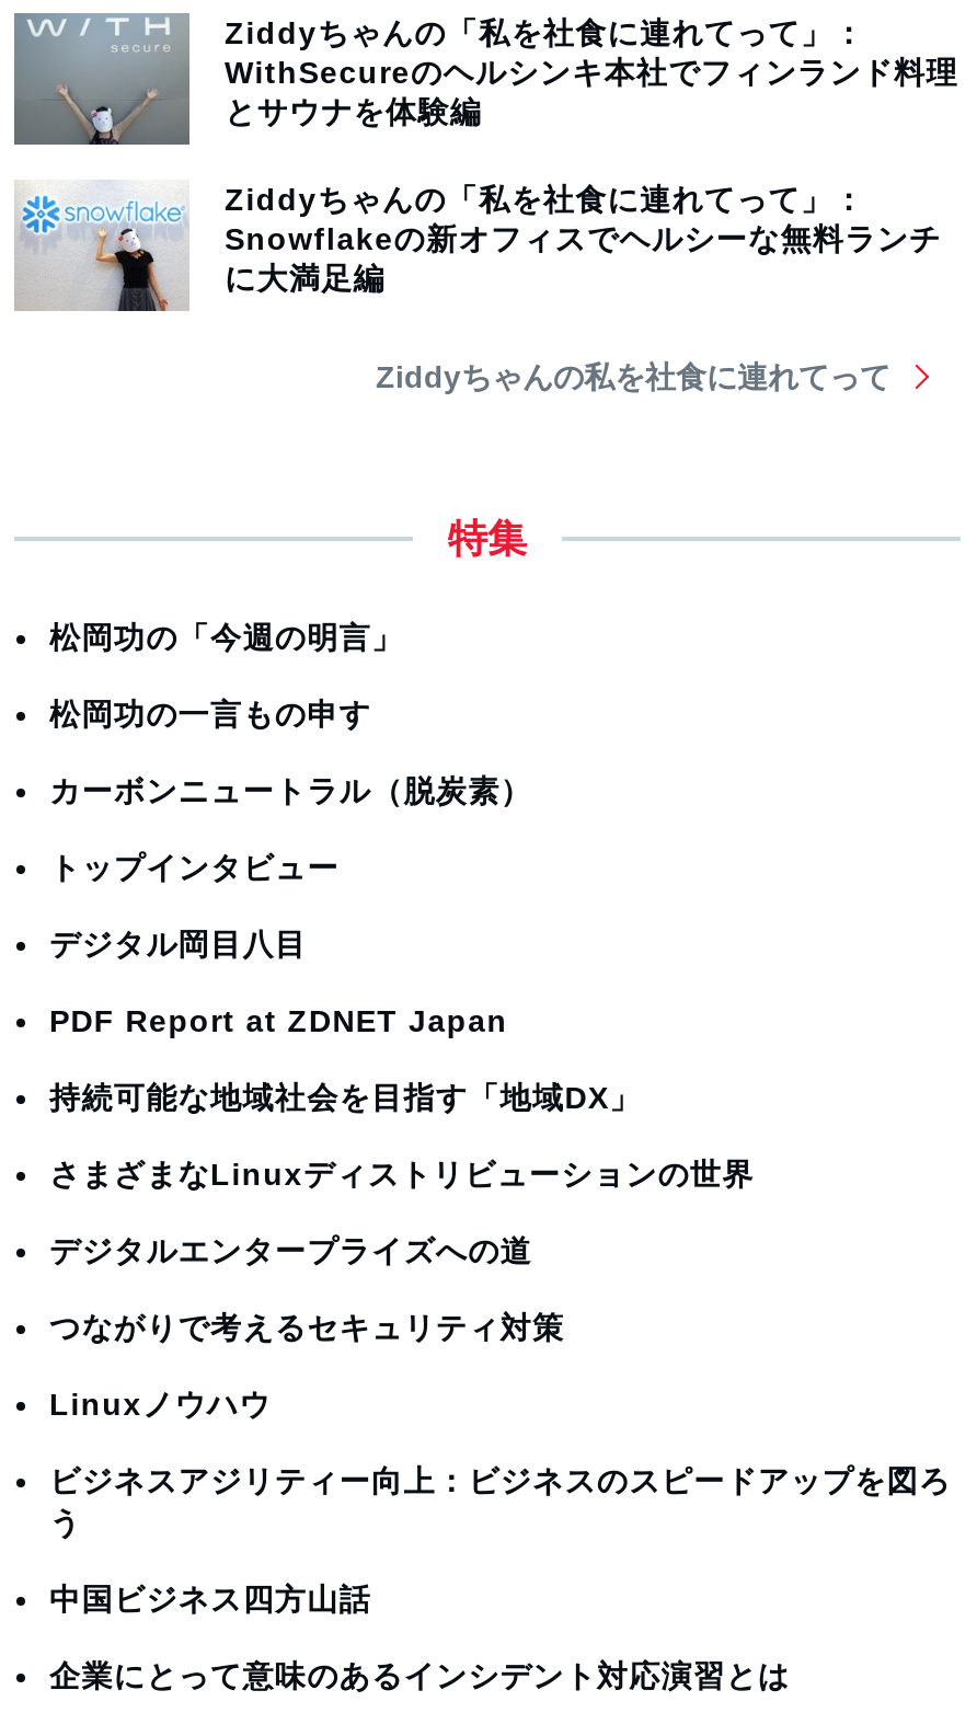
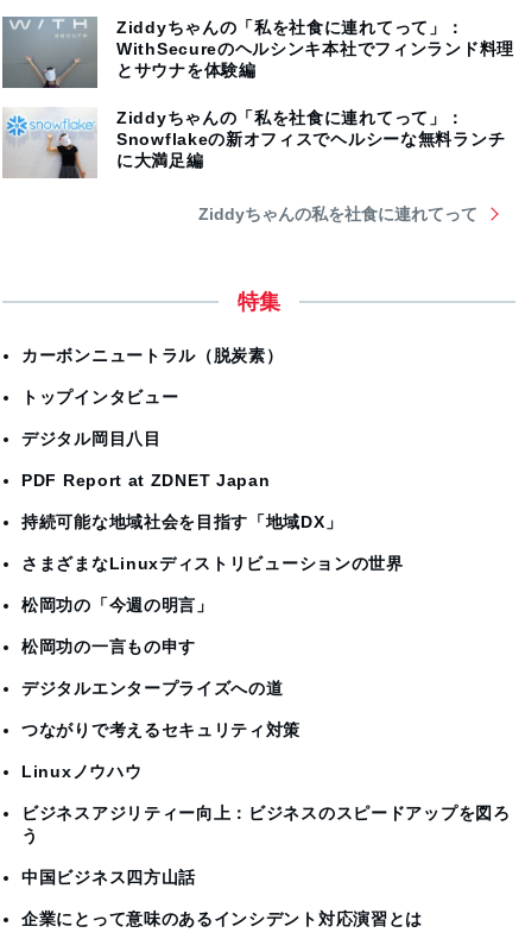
moved [49,620,404,732] -> [21,595,213,656]: 松岡功の「今週の明言」 | 松岡功の一言もの申す
moved [49,773,754,1192] -> [21,346,404,573]: カーボンニュートラル（脱炭素） | トップインタビュー | デジタル岡目八目 | PDF Report at ZDNET Japan | 持続可能な地域社会を目指す「地域DX」 | さまざまなLinuxディストリビューションの世界

